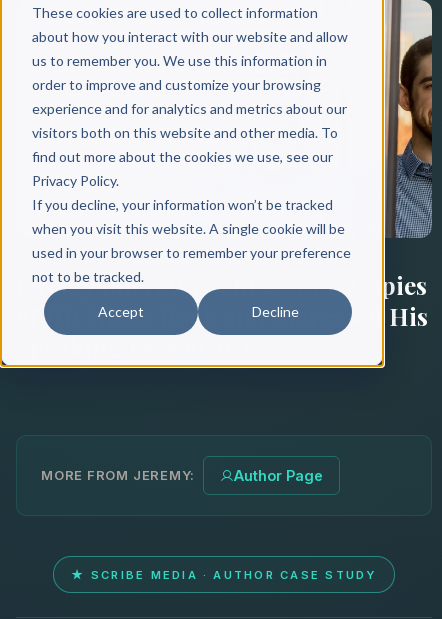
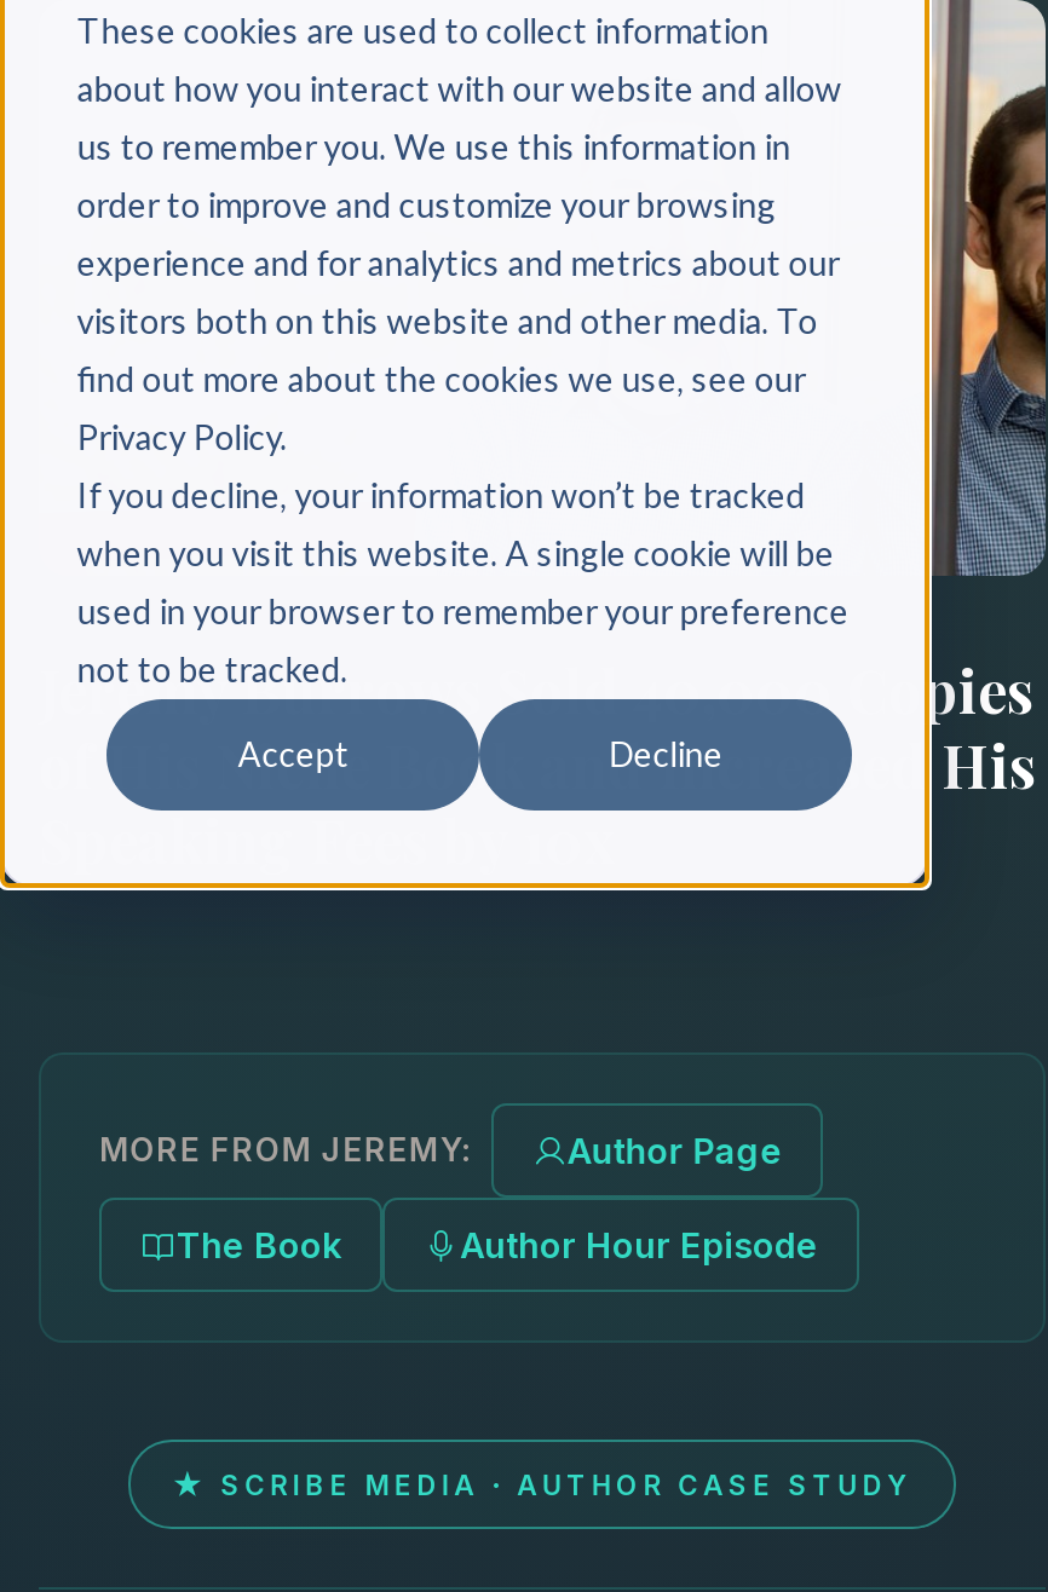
none -> [177,1225,818,1267] The Book | Author Hour Episode

